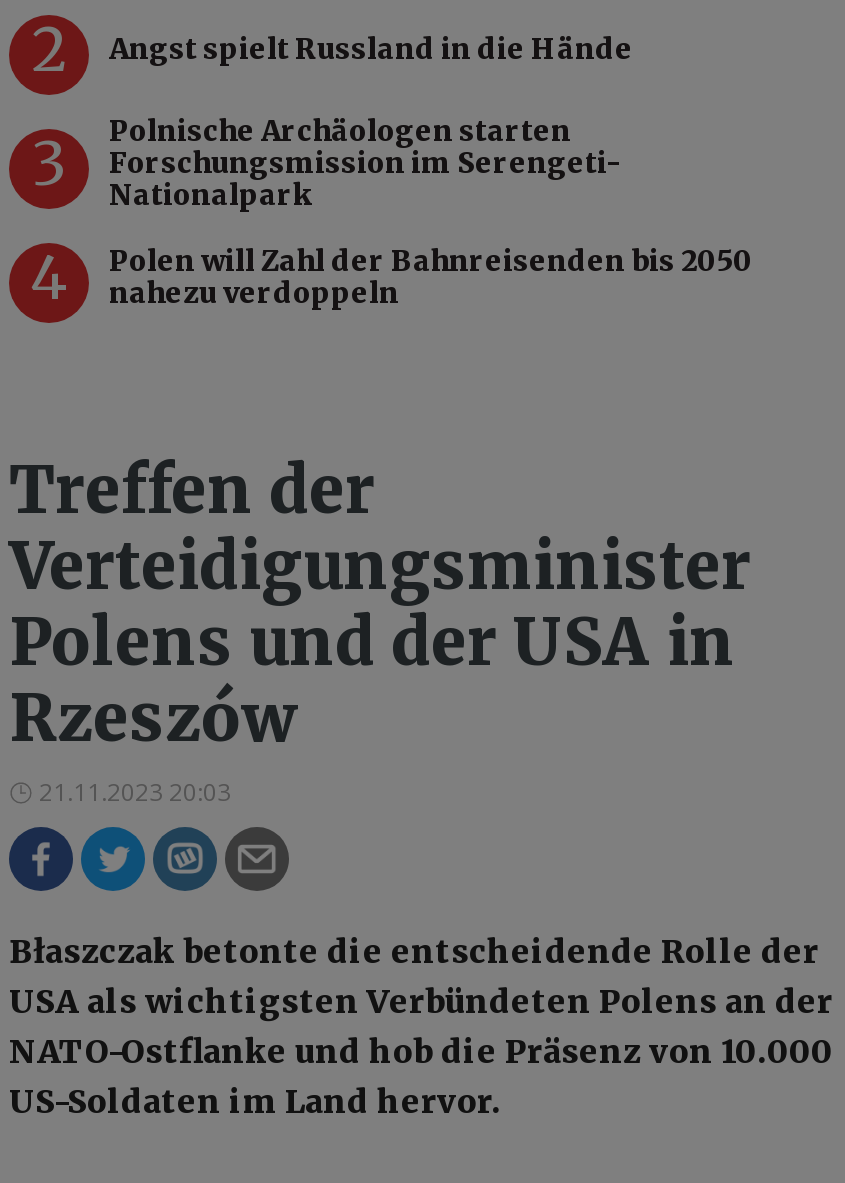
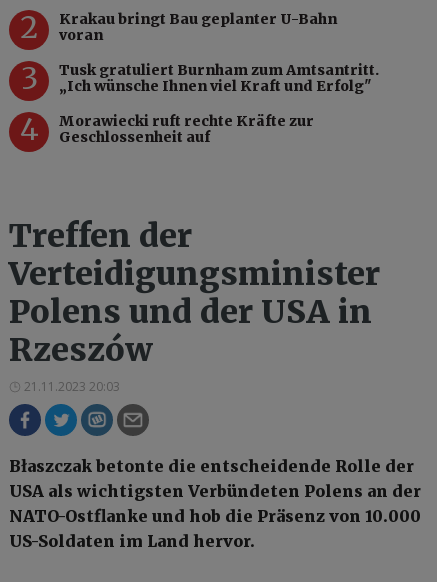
[109,32,633,68] Angst spielt Russland in die Hände -> [59,10,337,44] Krakau bringt Bau geplanter U-Bahn | voran
[109,114,621,214] Polnische Archäologen starten | Forschungsmission im Serengeti- | Nationalpark -> [59,61,379,95] Tusk gratuliert Burnham zum Amtsantritt. | „Ich wünsche Ihnen viel Kraft und Erfolg"
[109,244,753,312] Polen will Zahl der Bahnreisenden bis 2050 | nahezu verdoppeln -> [59,112,314,146] Morawiecki ruft rechte Kräfte zur | Geschlossenheit auf

